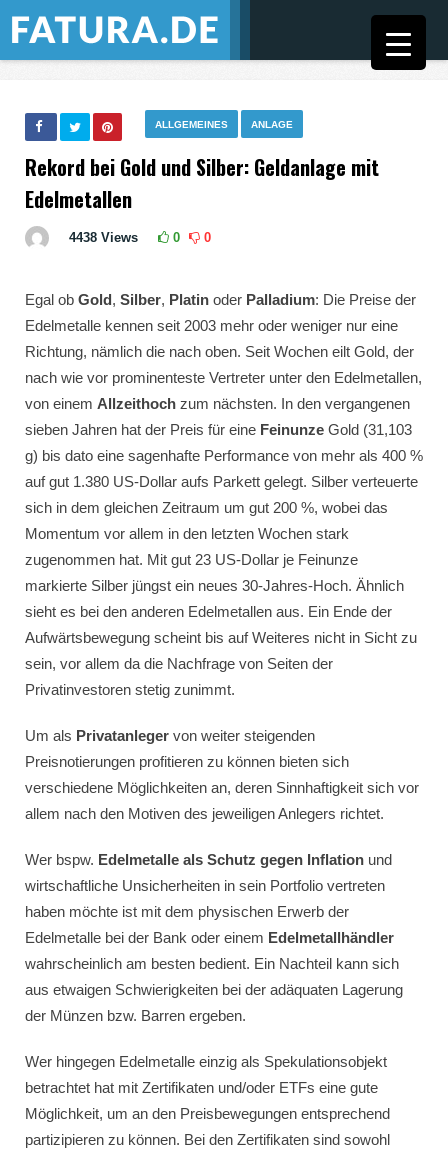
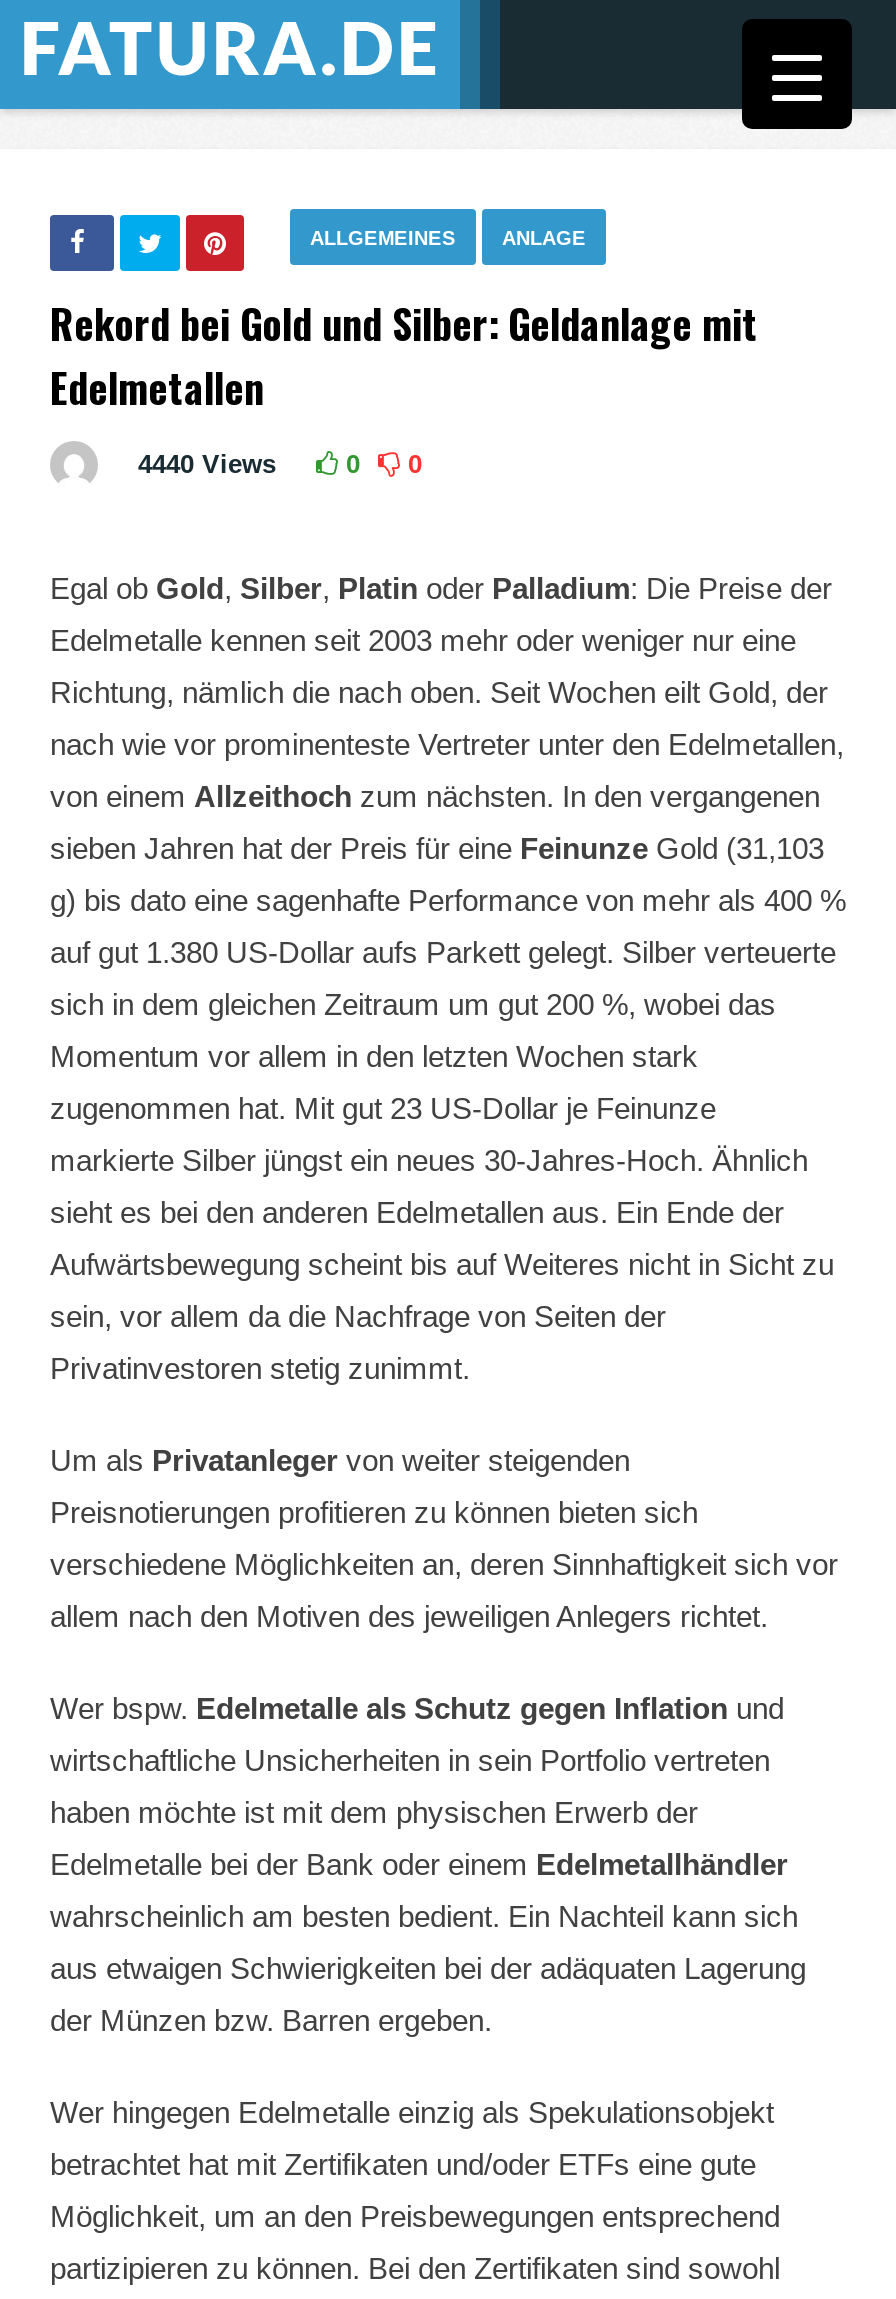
[69,230,138,245] 4438 Views -> [138,449,276,479] 4440 Views

